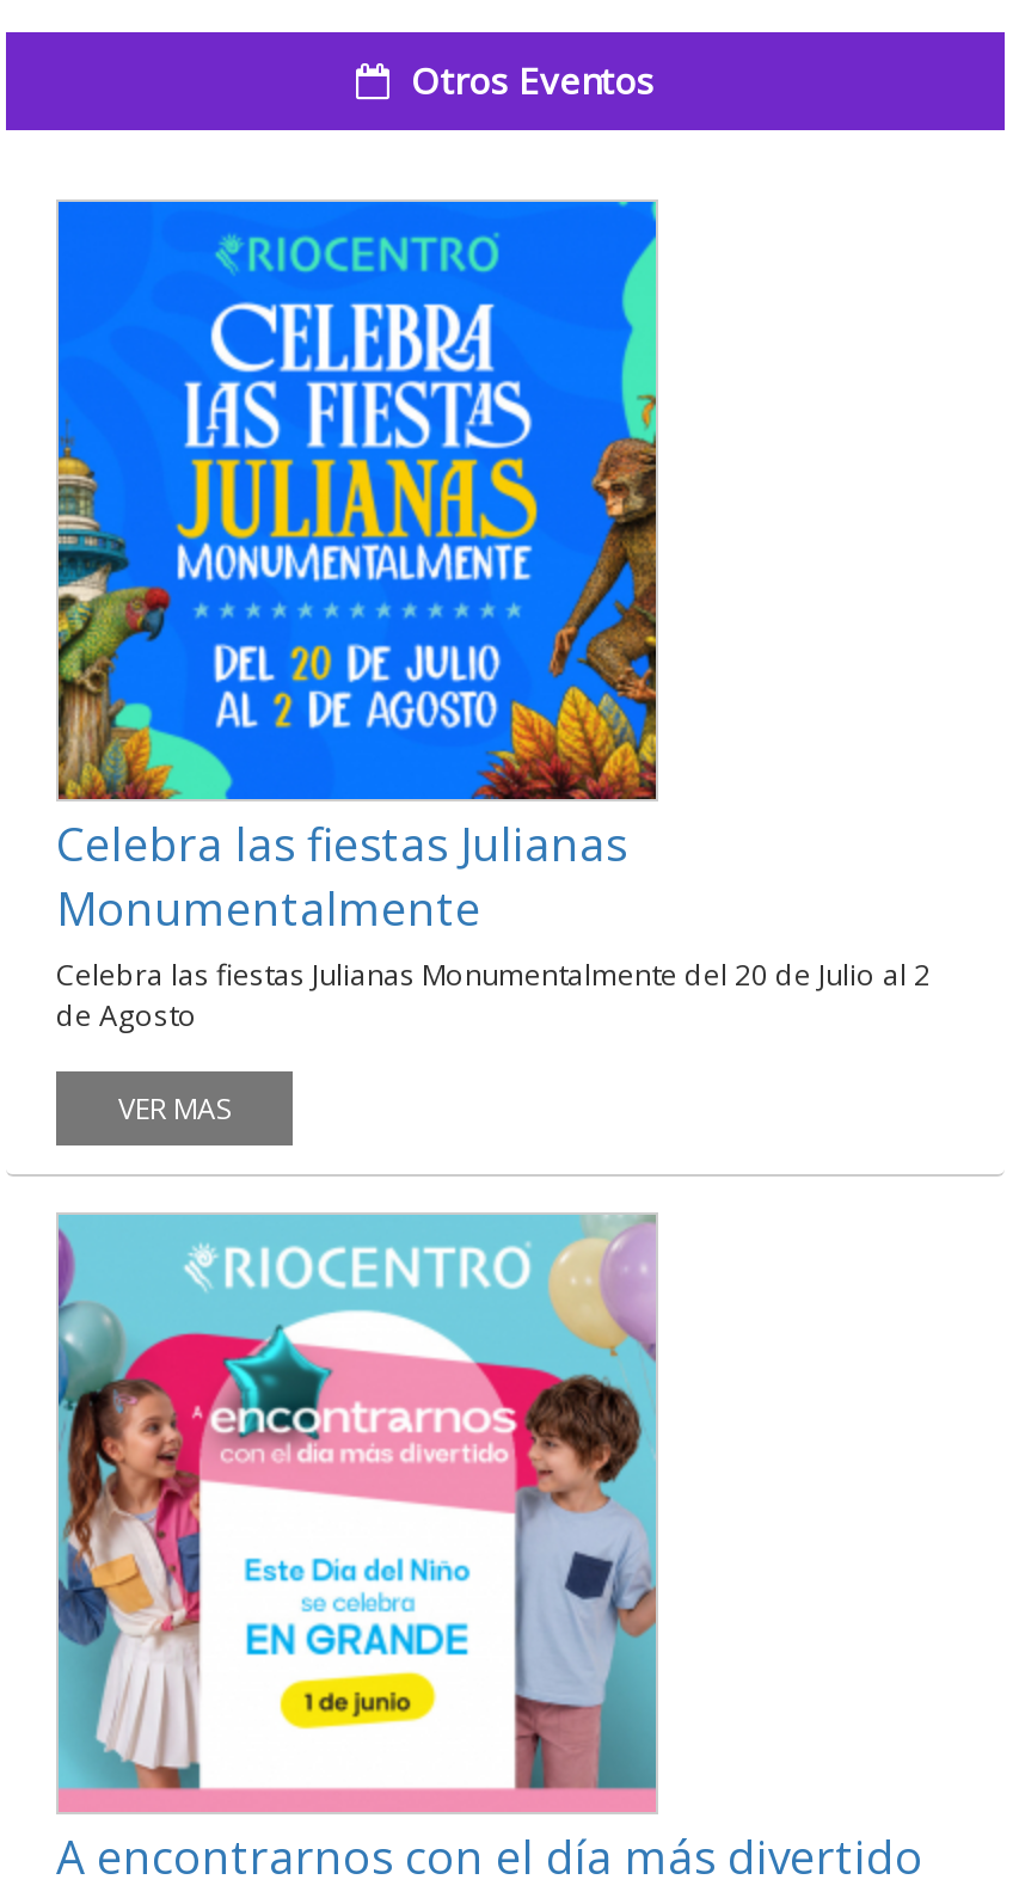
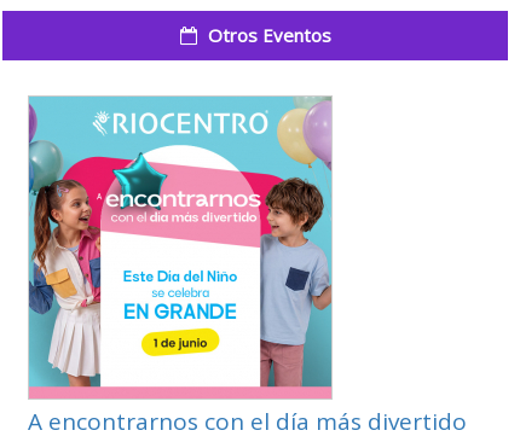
[56,199,931,1129] [image] | Celebra las fiestas Julianas | Monumentalmente | Celebra las fiestas Julianas Monumentalmente del 20 de Julio al 2 | de Agosto | VER MAS -> none

